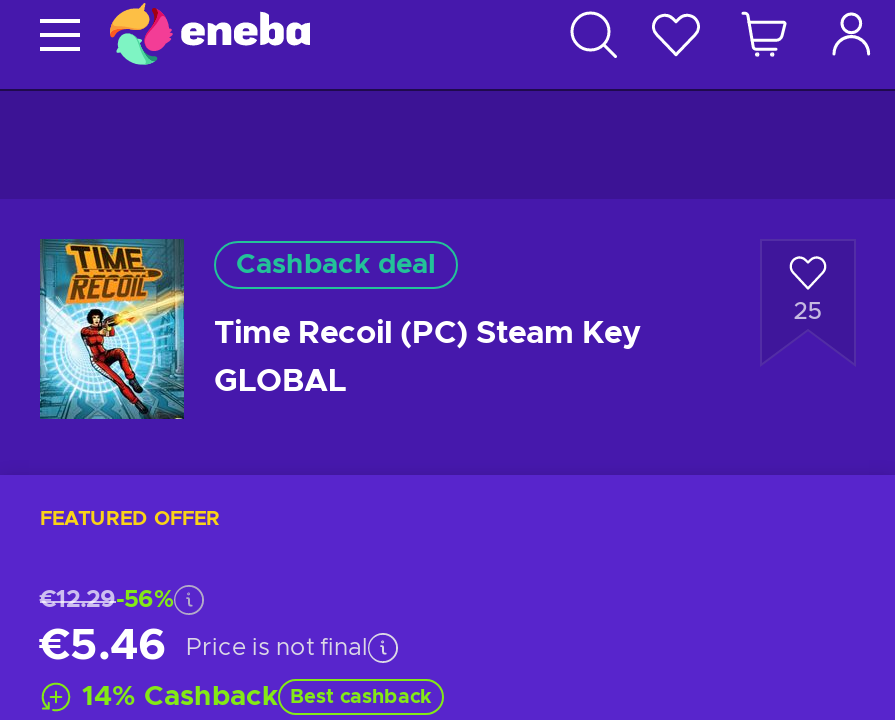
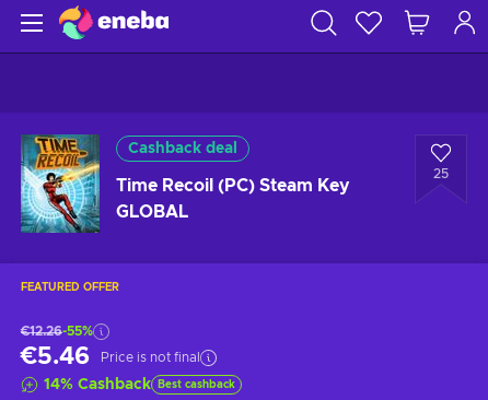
[40,587,174,611] €12.29-56% -> [21,325,93,338] €12.26-55%

